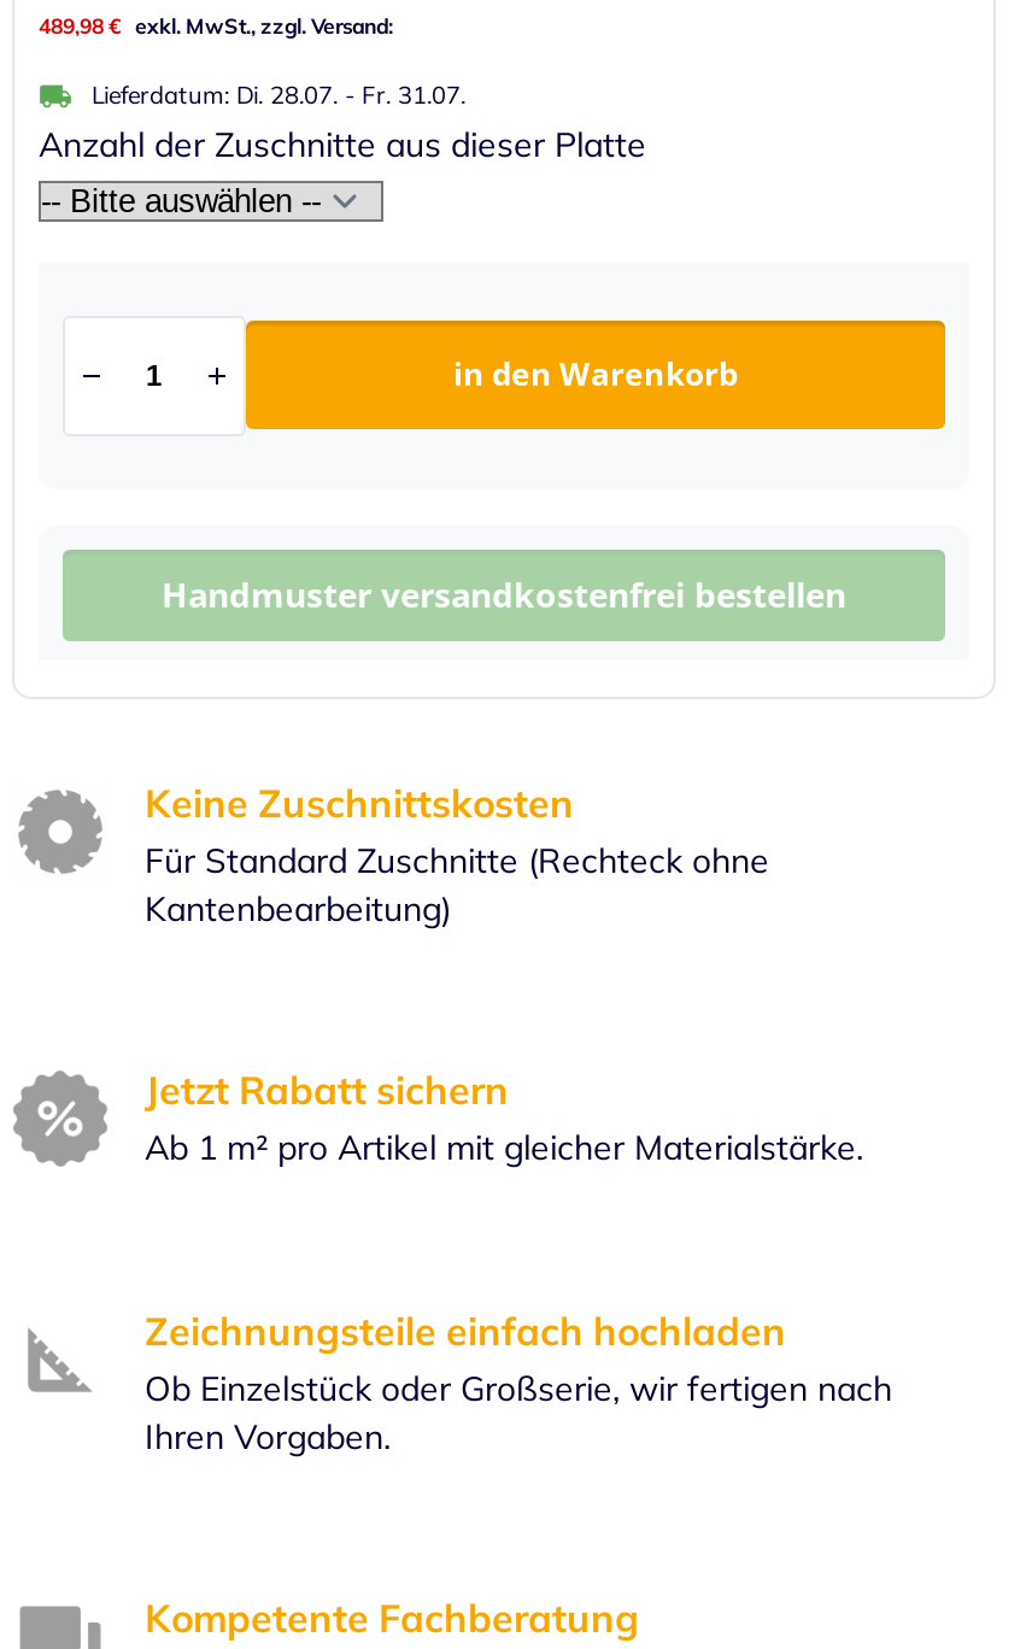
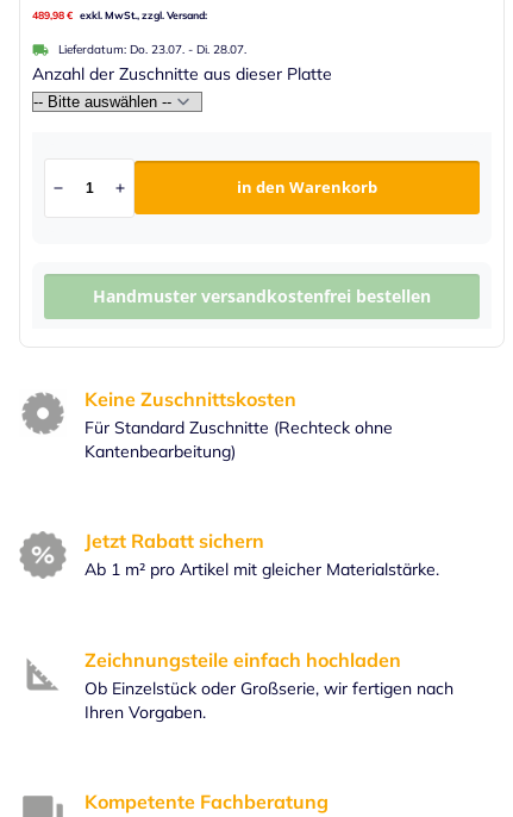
[84,78,465,110] Lieferdatum: Di. 28.07. - Fr. 31.07. -> [55,41,246,57] Lieferdatum: Do. 23.07. - Di. 28.07.

